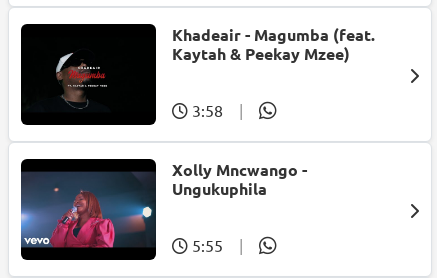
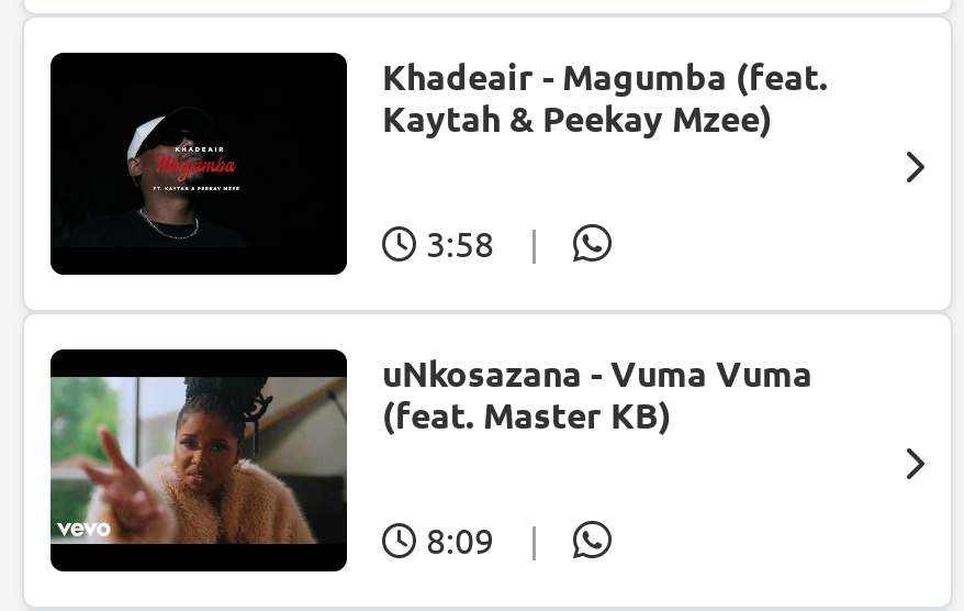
[20,159,307,248] [image] | Xolly Mncwango - | Ungukuphila -> [48,349,812,545] [image] | uNkosazana - Vuma Vuma | (feat. Master KB)
[192,235,223,255] 5:55 -> [426,516,494,560] 8:09

